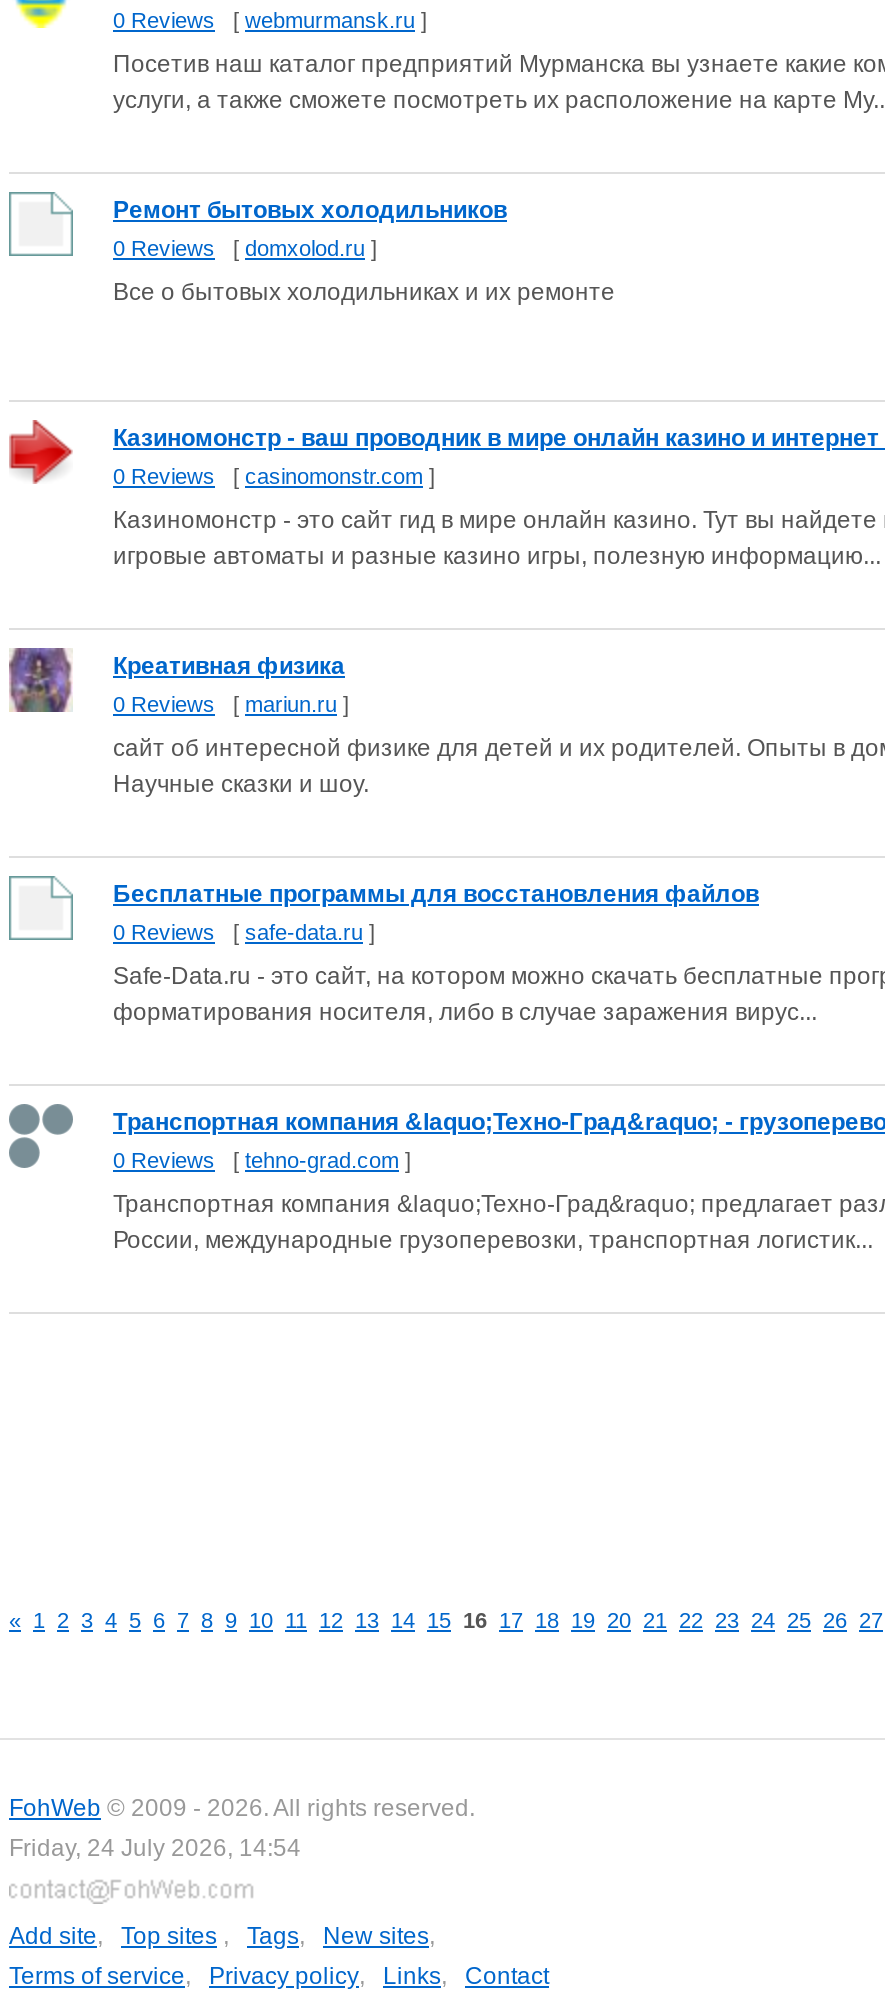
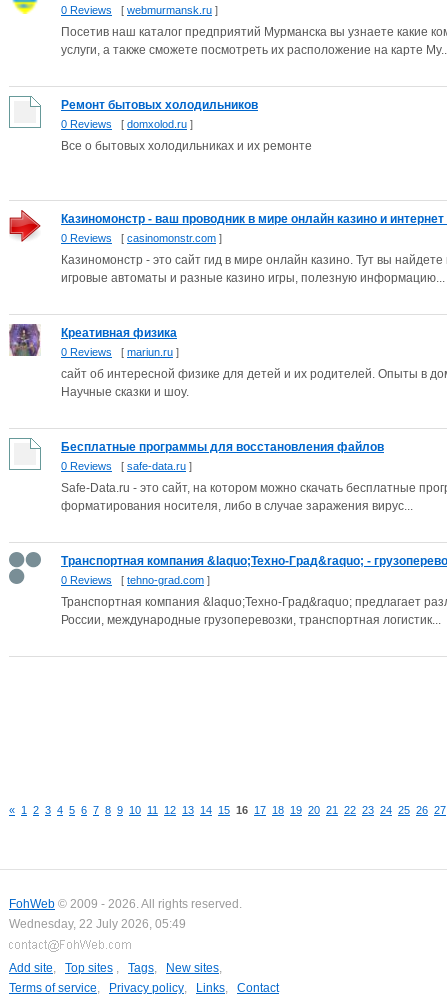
[9,1834,301,1862] Friday, 24 July 2026, 14:54 -> [9,917,186,931] Wednesday, 22 July 2026, 05:49

